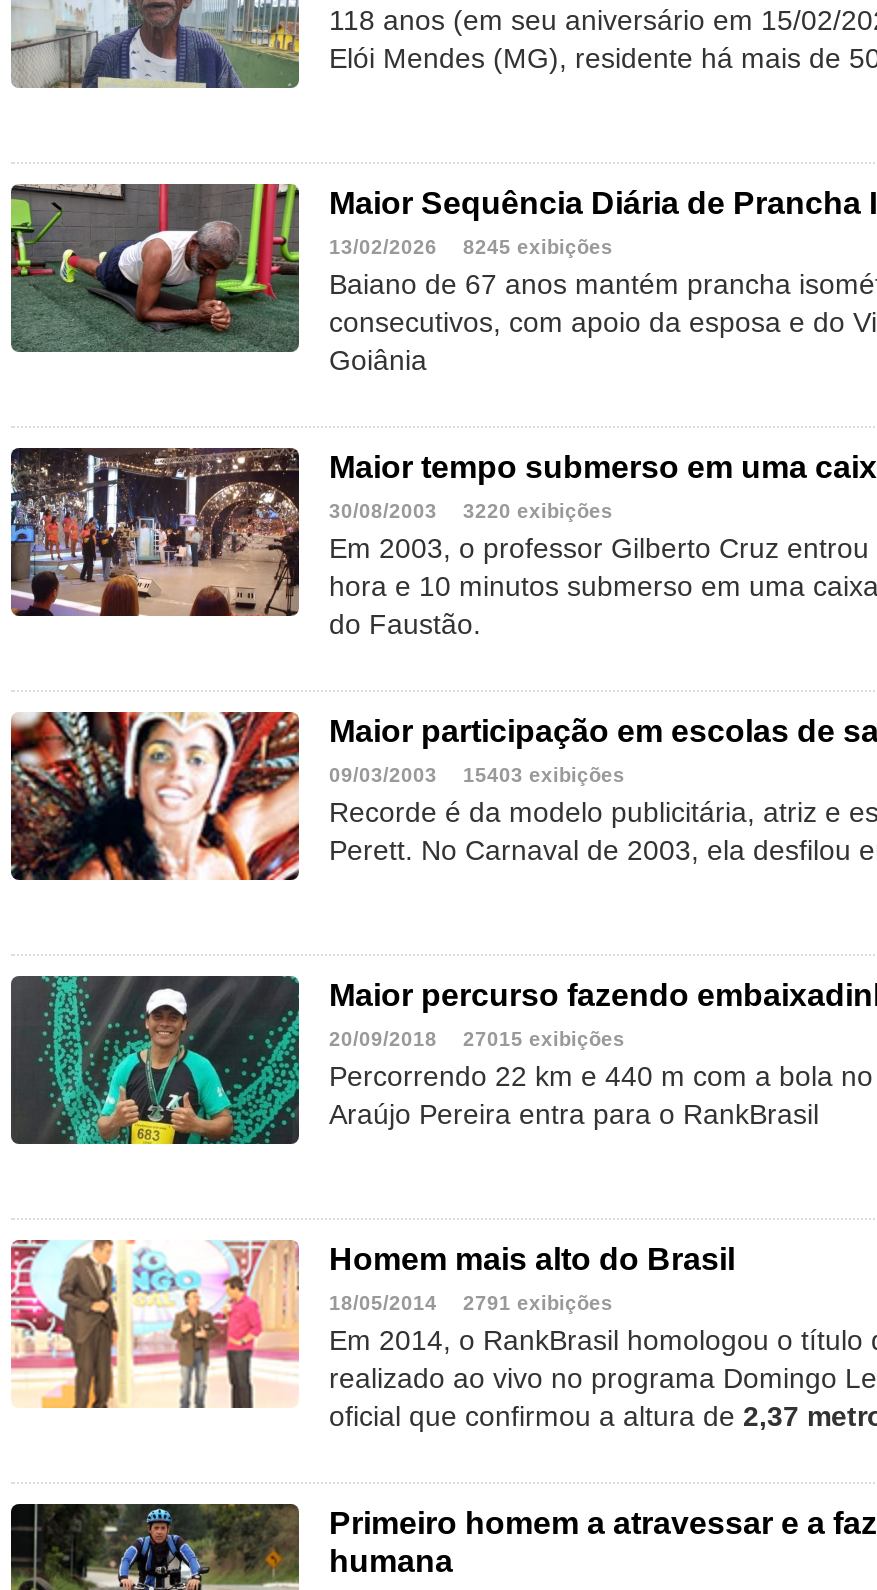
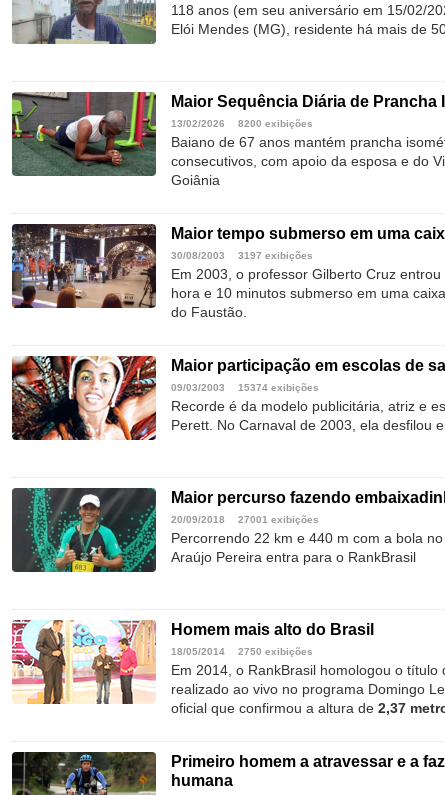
[329,237,613,259] 13/02/2026 8245 exibições -> [171,118,313,129] 13/02/2026 8200 exibições
[329,501,613,523] 30/08/2003 3220 exibições -> [171,250,313,261] 30/08/2003 3197 exibições
[329,765,625,787] 09/03/2003 15403 exibições -> [171,382,319,393] 09/03/2003 15374 exibições
[329,1029,625,1051] 20/09/2018 27015 exibições -> [171,514,319,525] 20/09/2018 27001 exibições
[329,1293,613,1315] 18/05/2014 2791 exibições -> [171,646,313,657] 18/05/2014 2750 exibições

